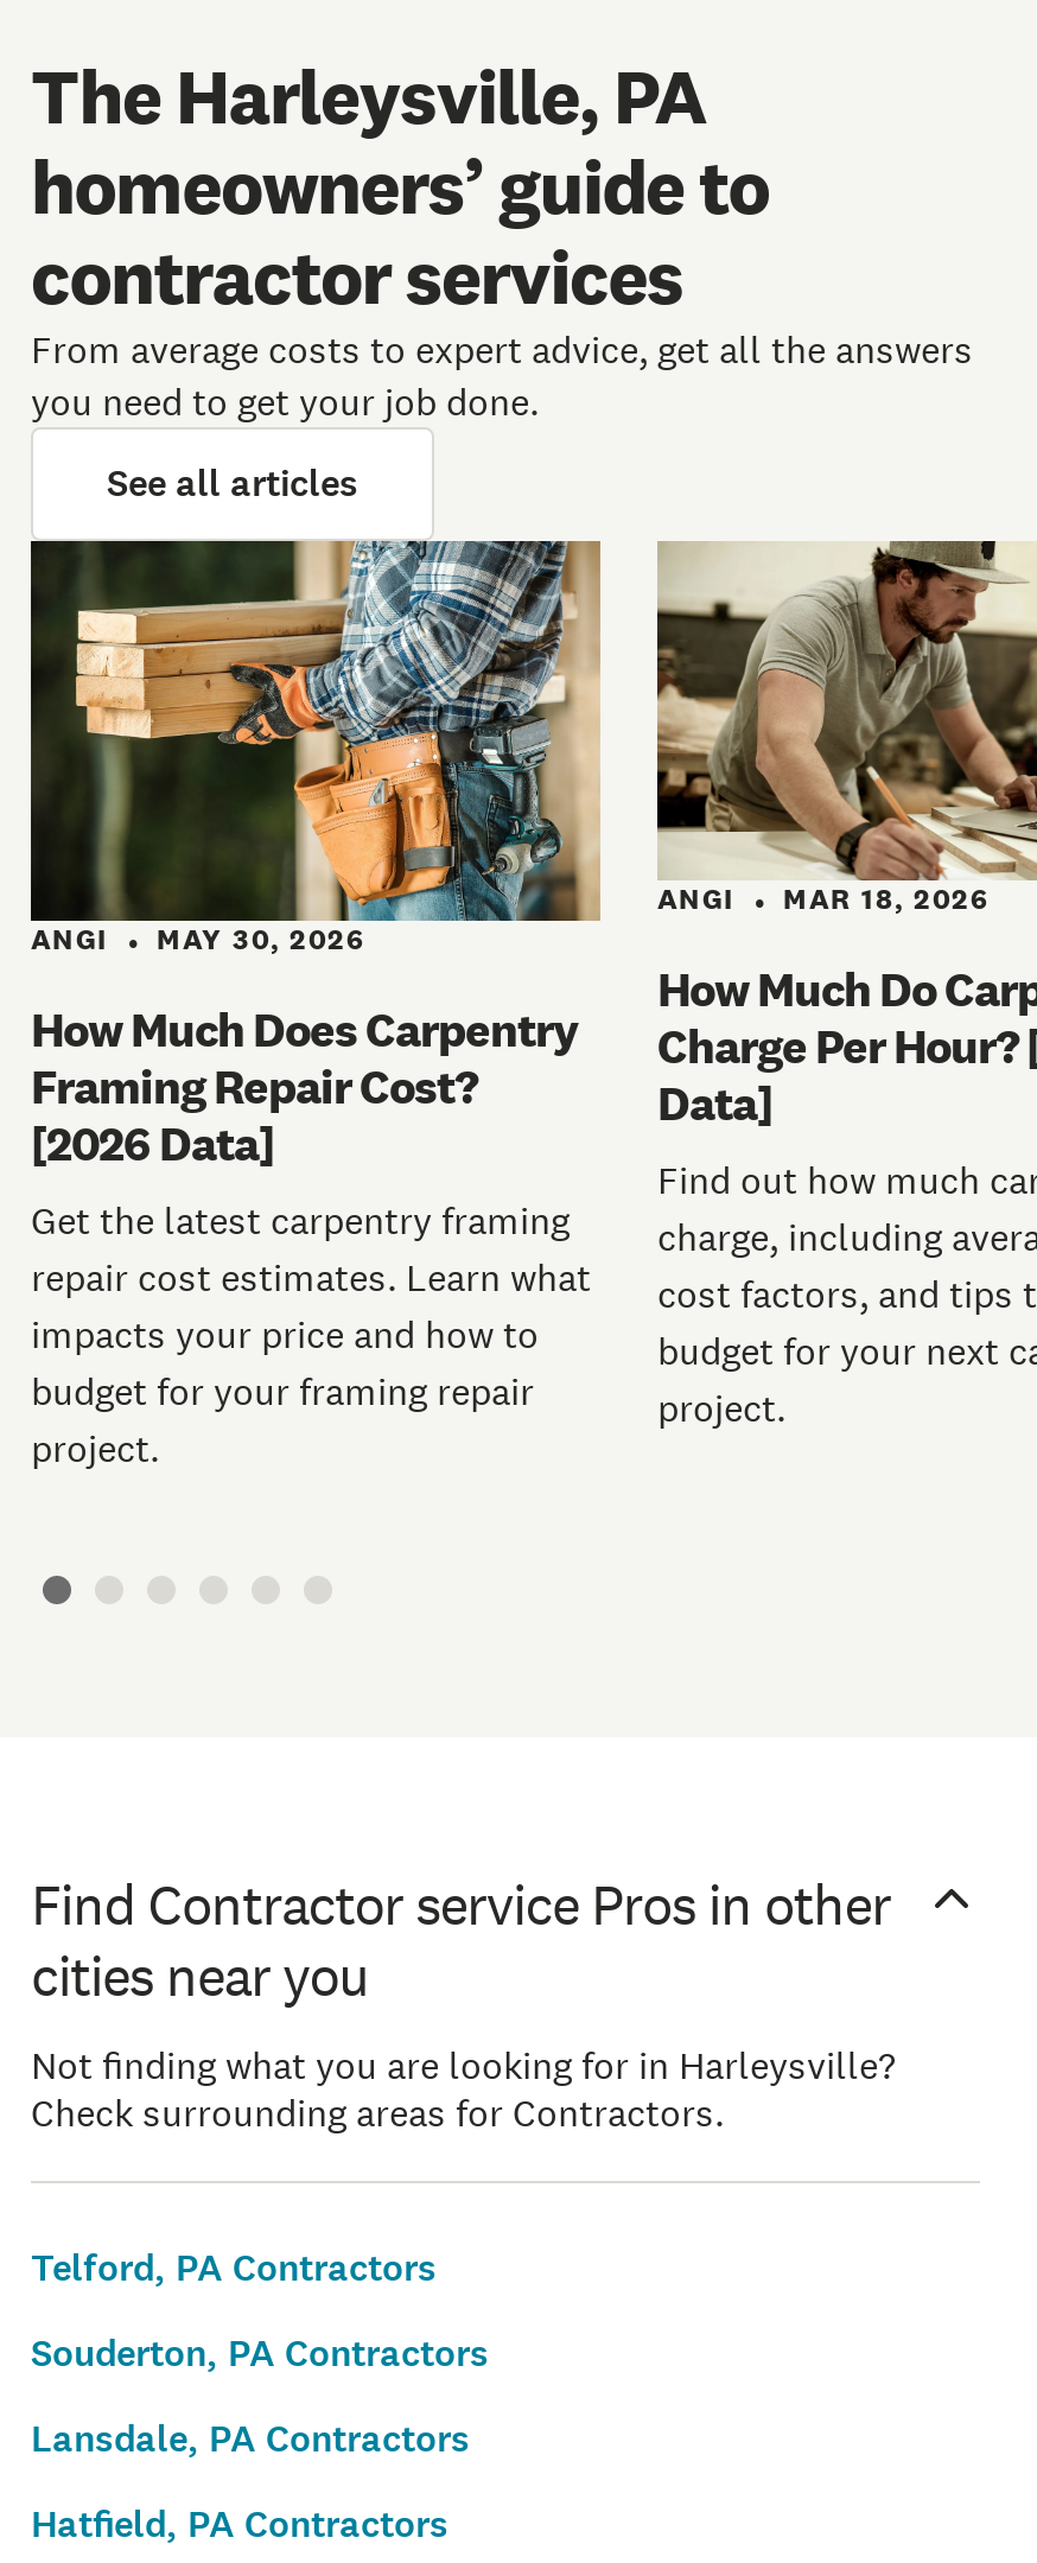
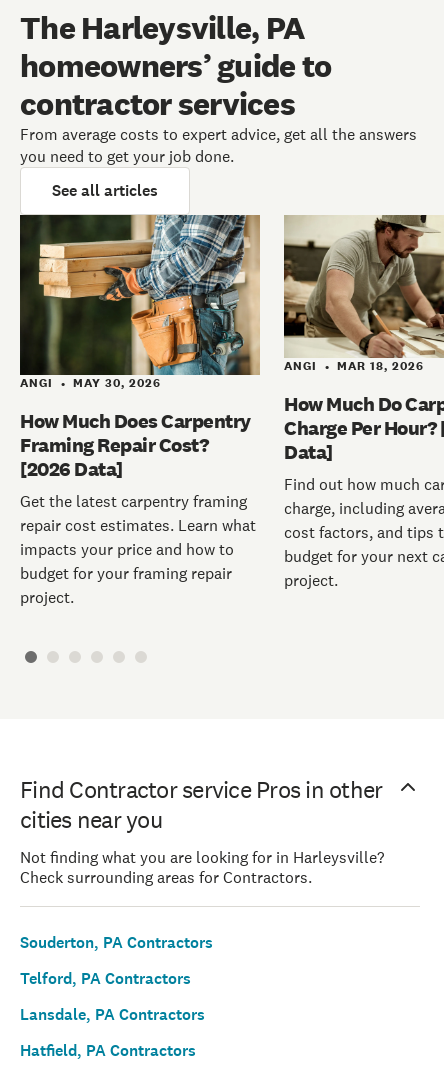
moved [31,2243,437,2293] -> [20,968,191,989]: Telford, PA Contractors
moved [31,2329,489,2378] -> [20,932,213,953]: Souderton, PA Contractors

